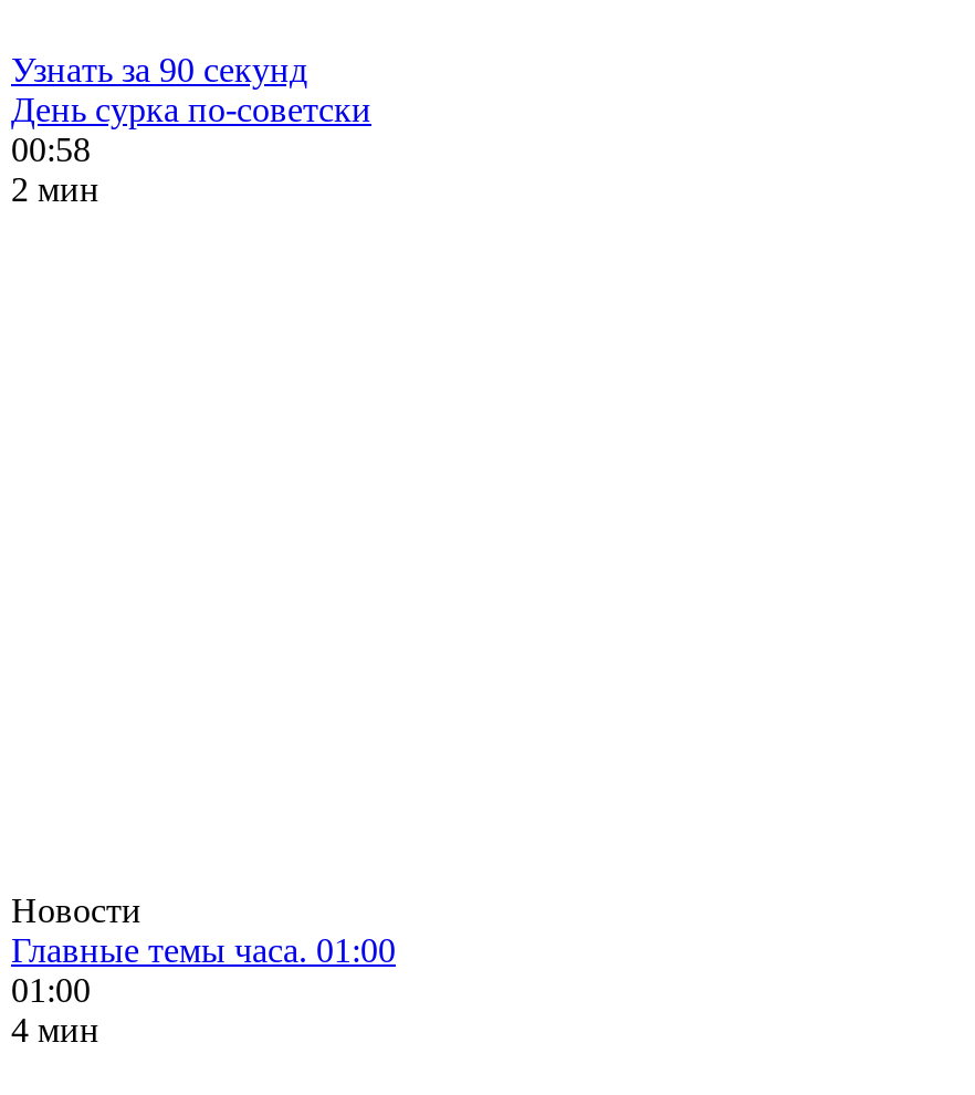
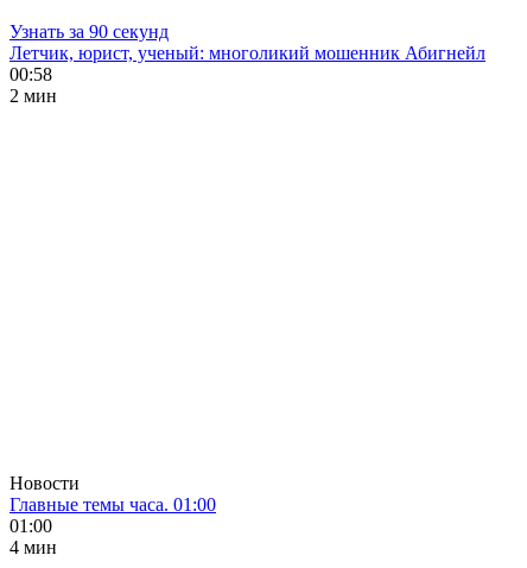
[11,91,371,128] День сурка по-советски -> [9,43,485,63] Летчик, юрист, ученый: многоликий мошенник Абигнейл

